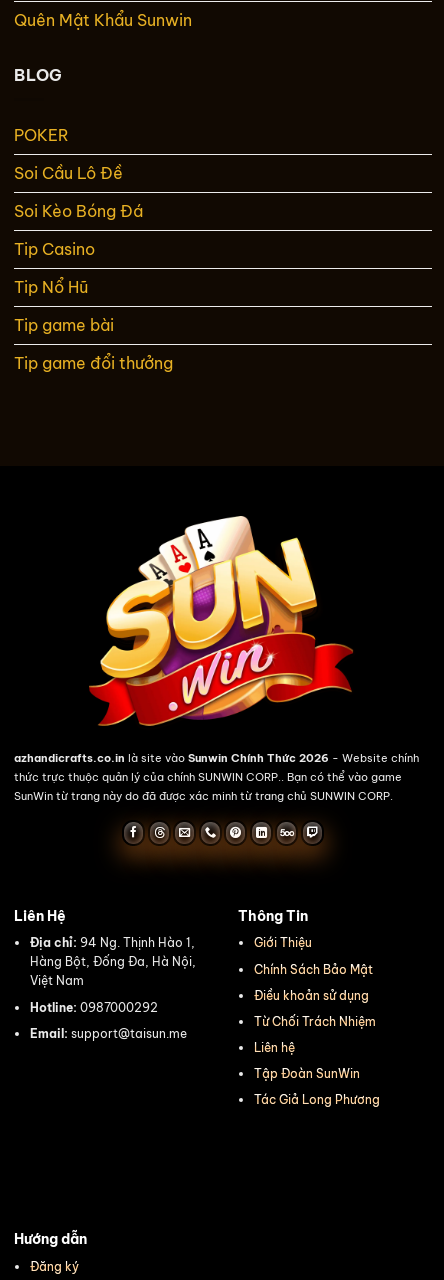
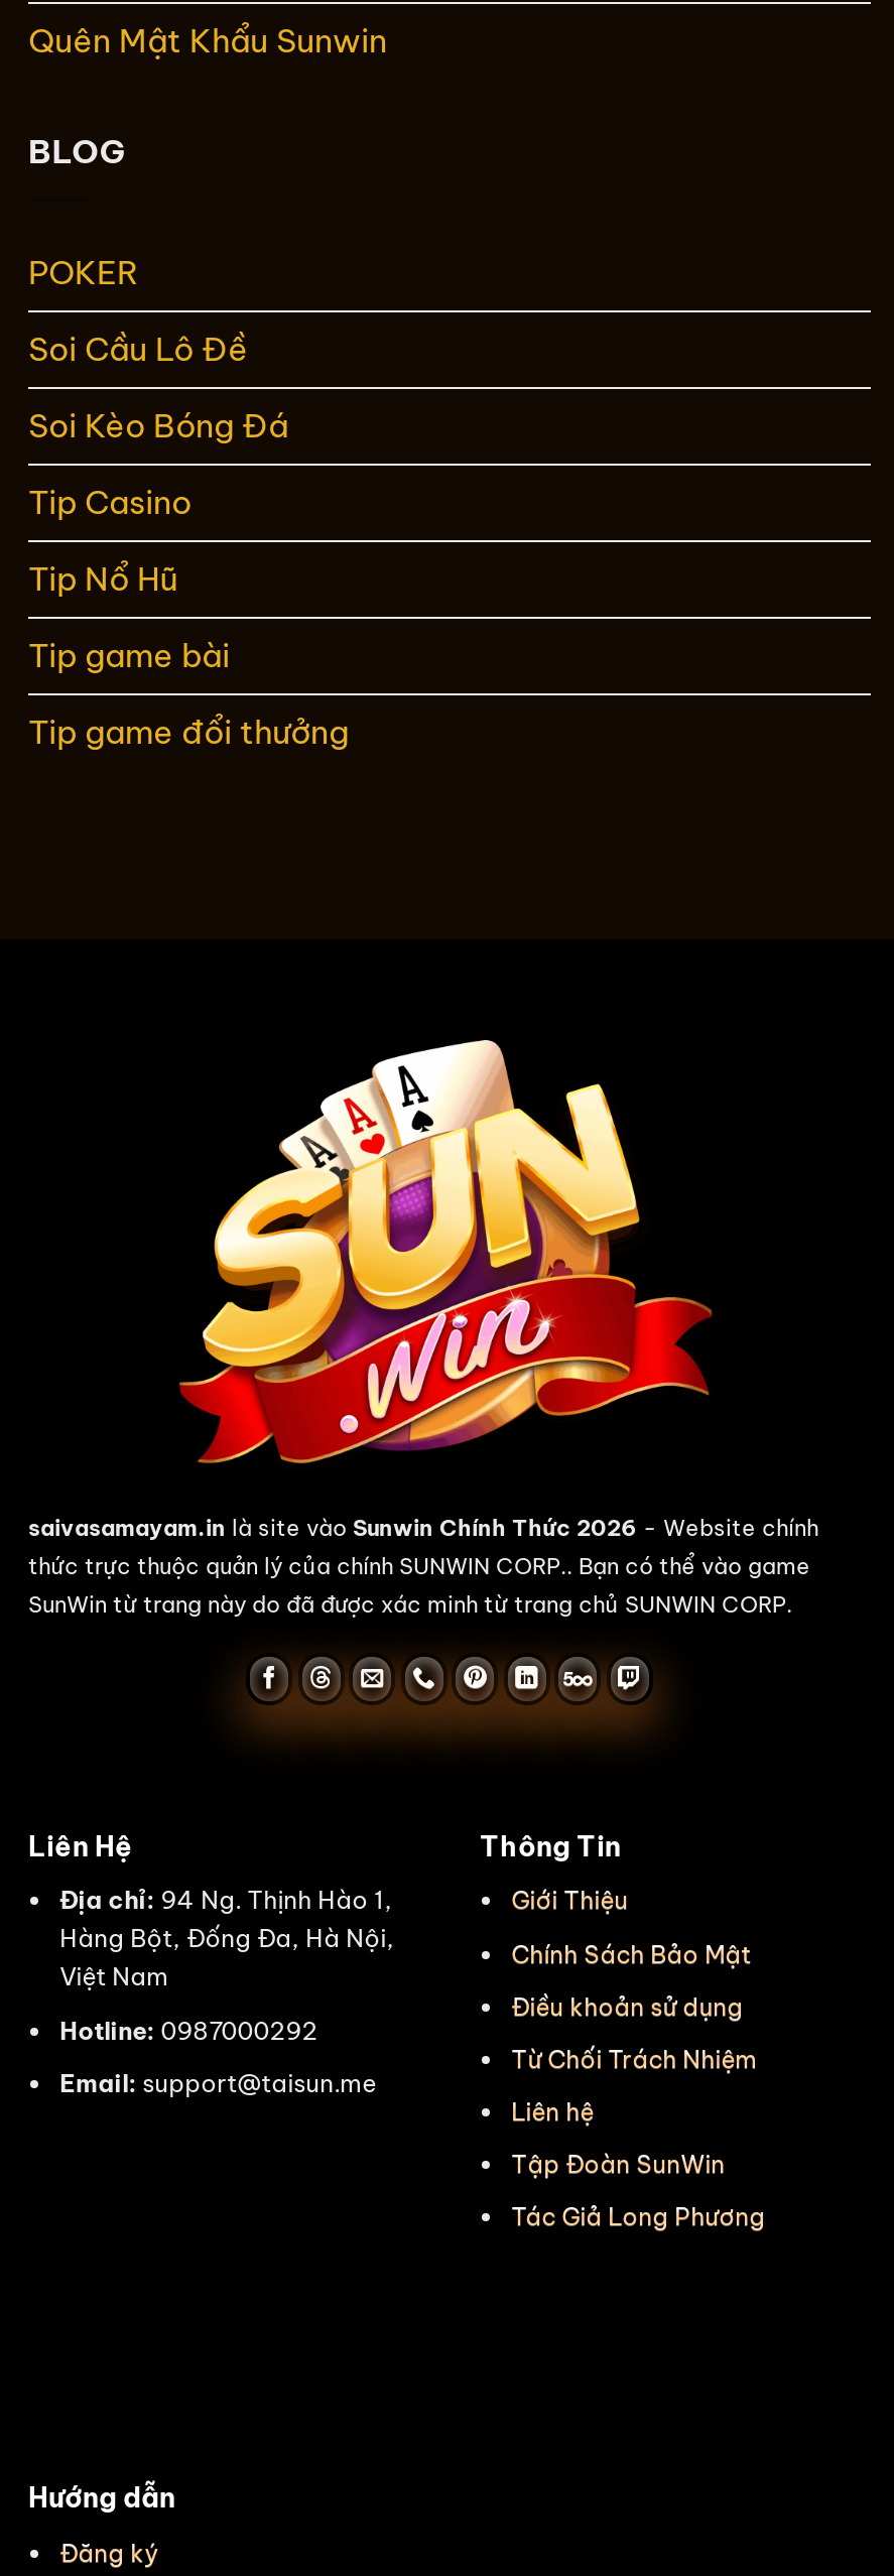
[14,751,419,765] azhandicrafts.co.in là site vào Sunwin Chính Thức 2026 - Website chính -> [28,1513,818,1541] saivasamayam.in là site vào Sunwin Chính Thức 2026 - Website chính

